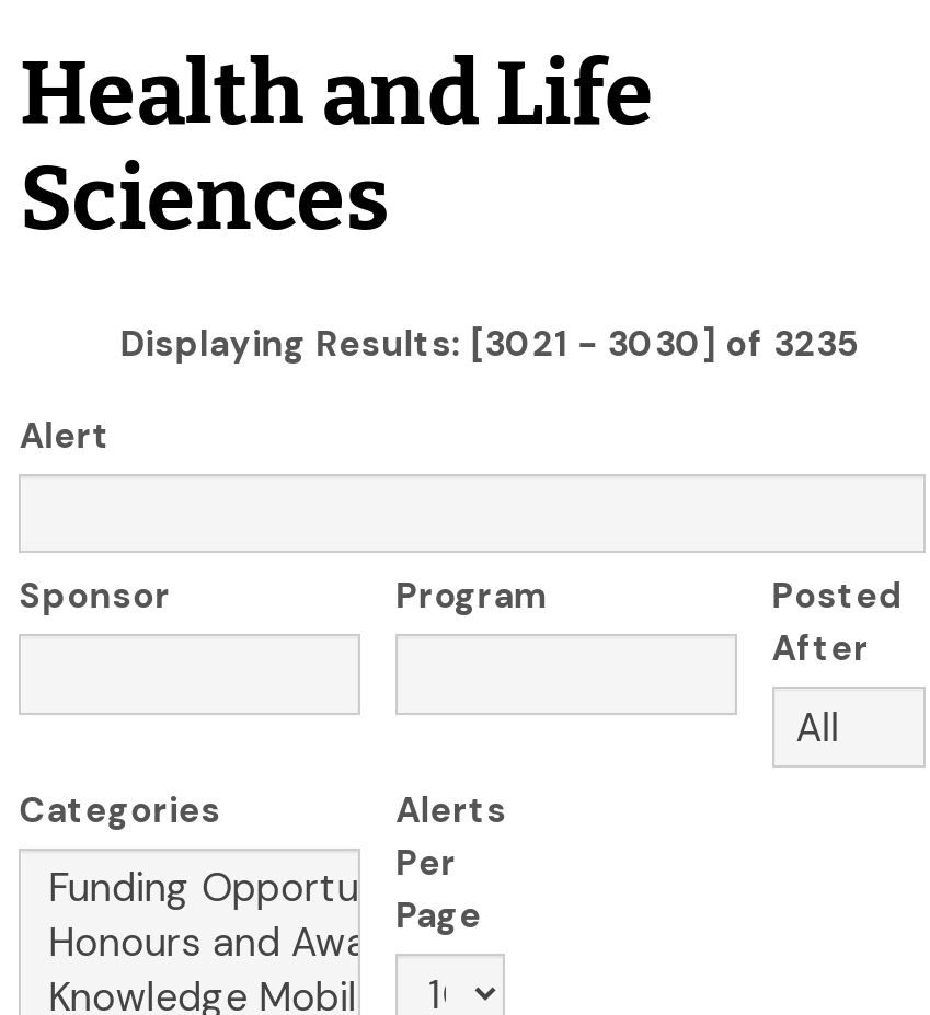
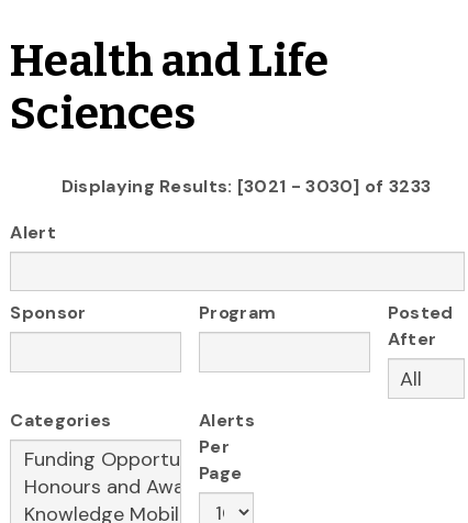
[120,321,859,367] Displaying Results: [3021 - 3030] of 3235 -> [61,175,431,198] Displaying Results: [3021 - 3030] of 3233

